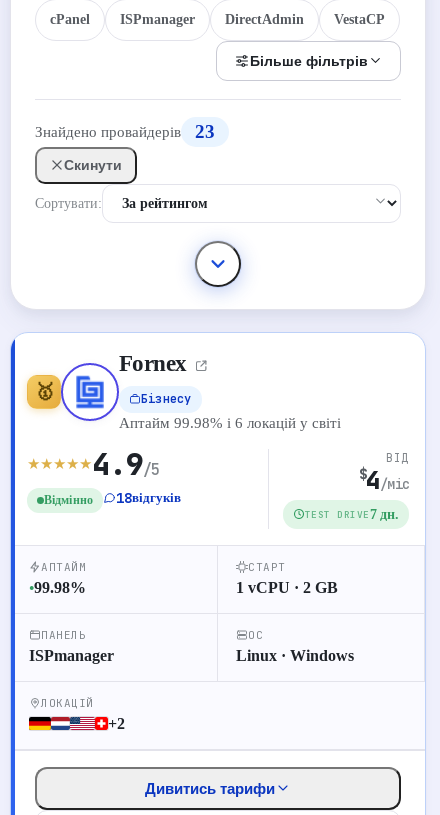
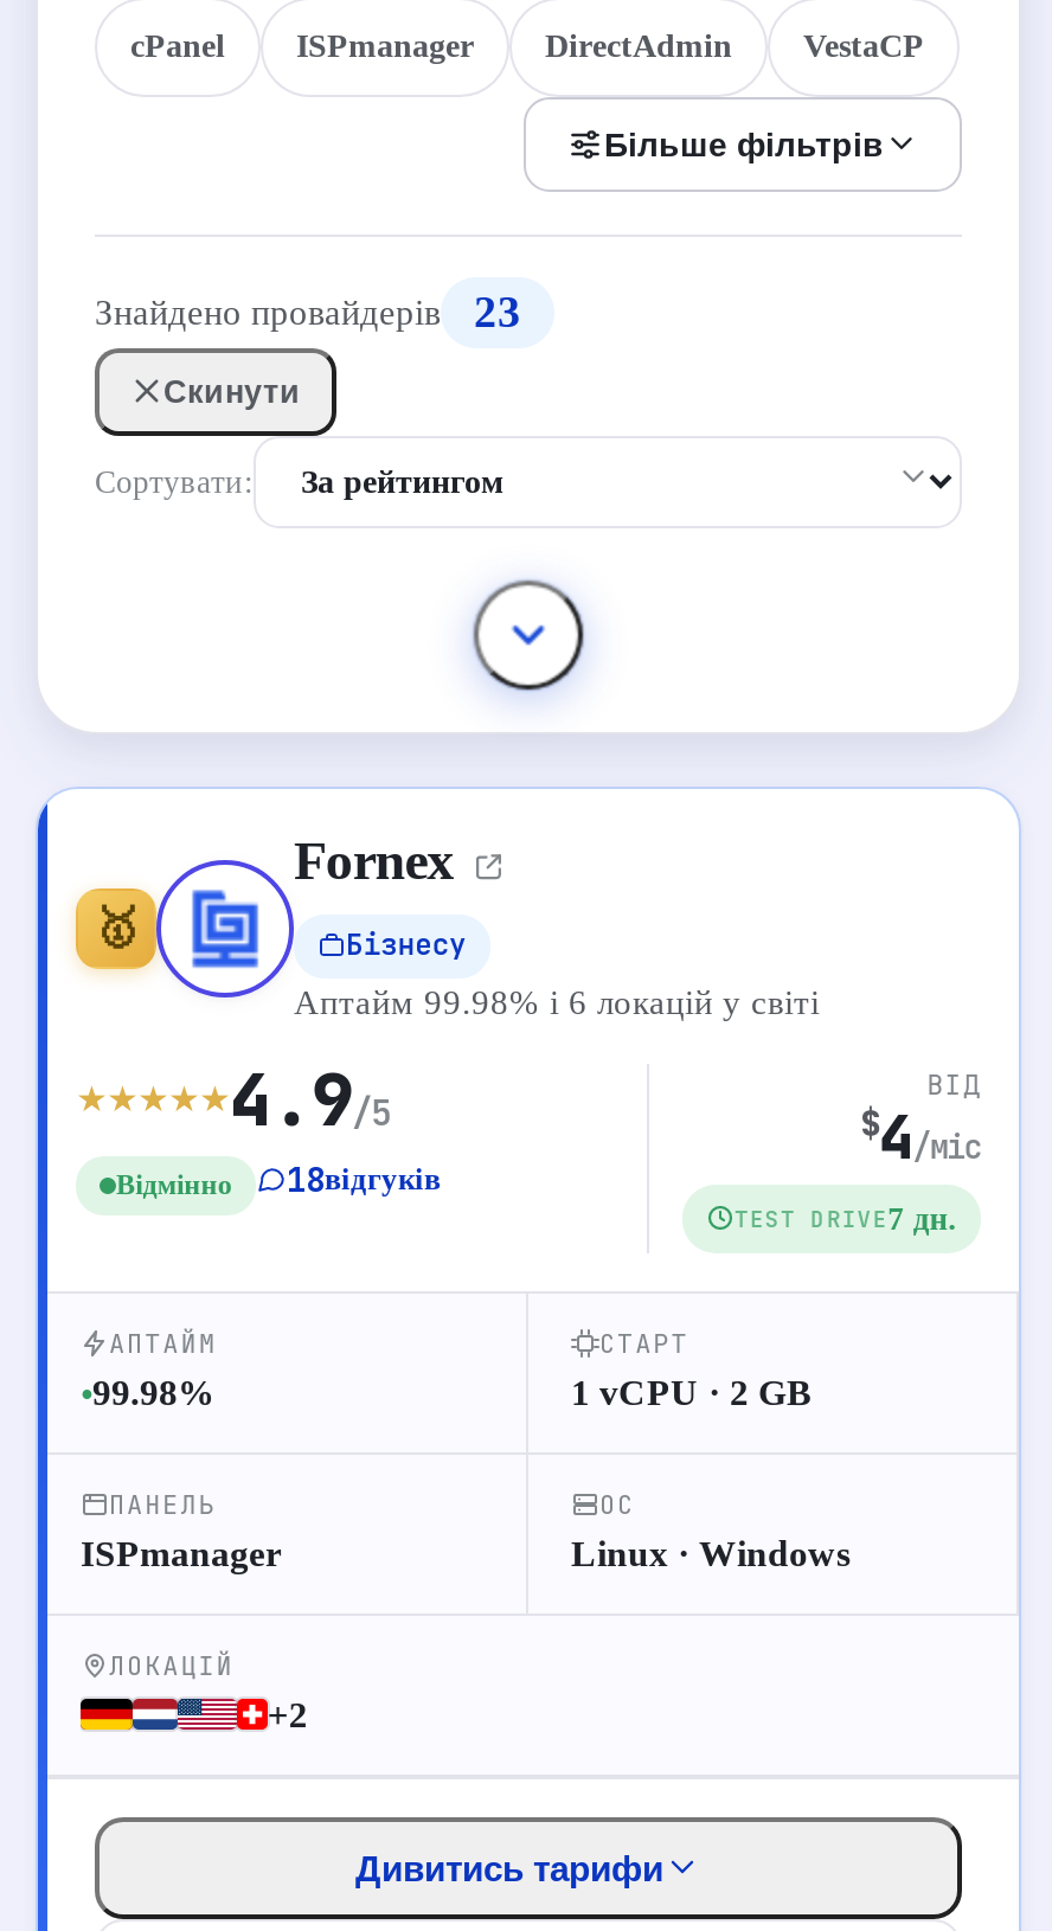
[196,240,242,292] [image] -> [474,571,583,694] [image]

